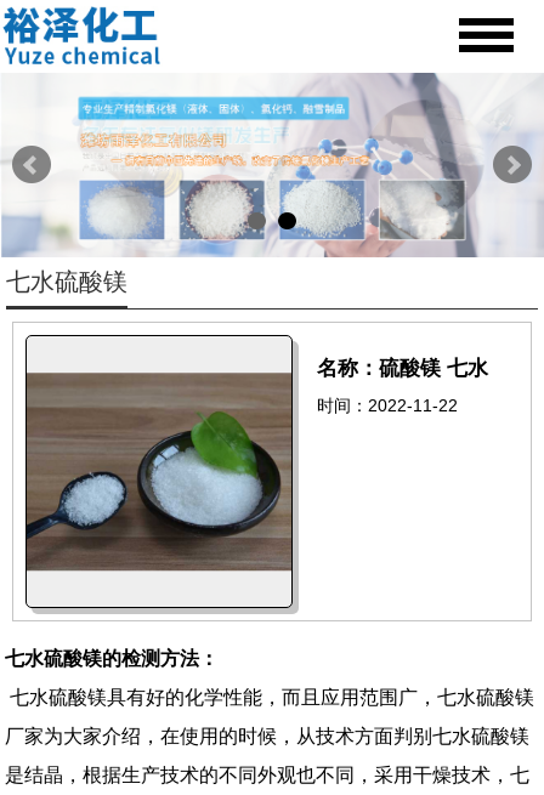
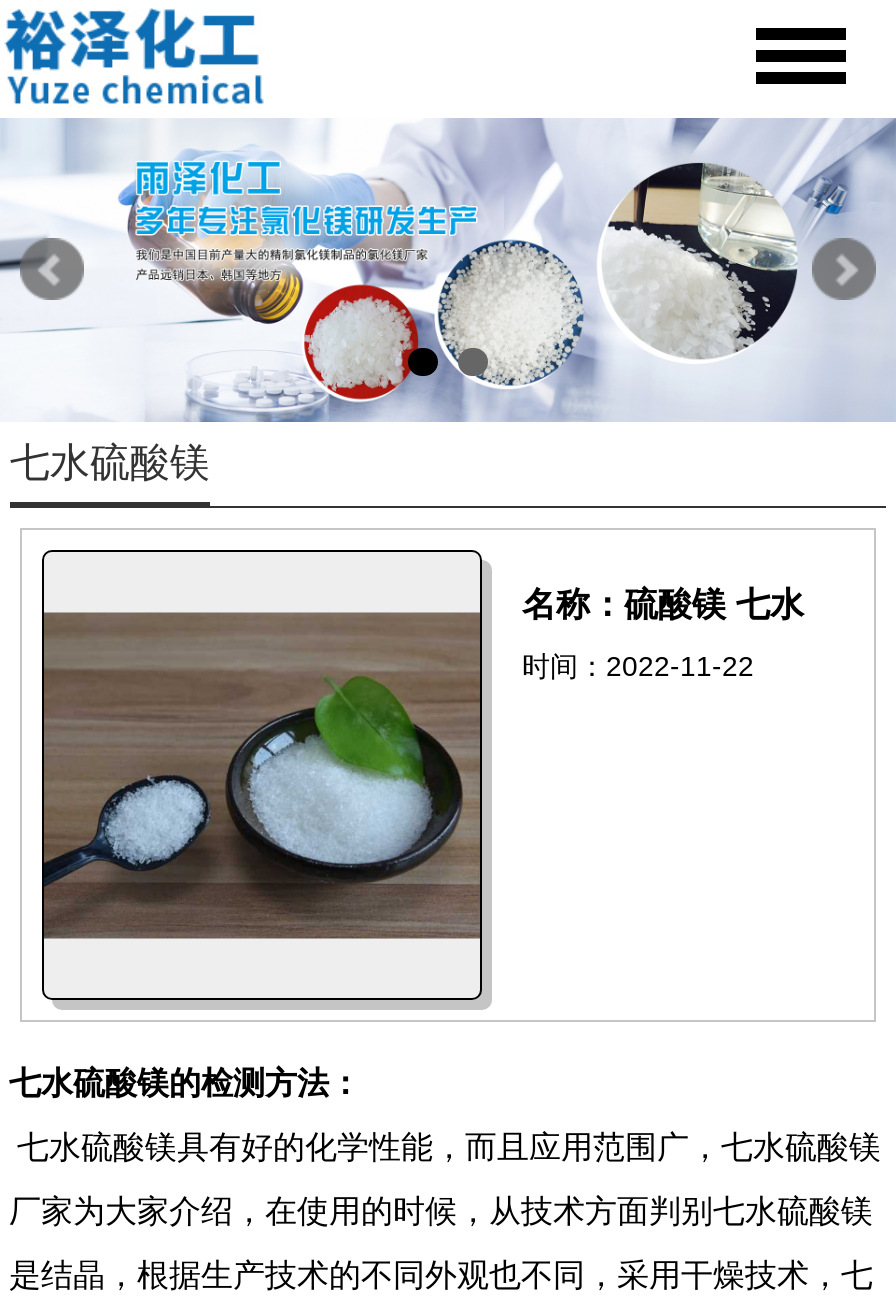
[4,73,540,257] [image] -> [6,118,890,422] [image]

